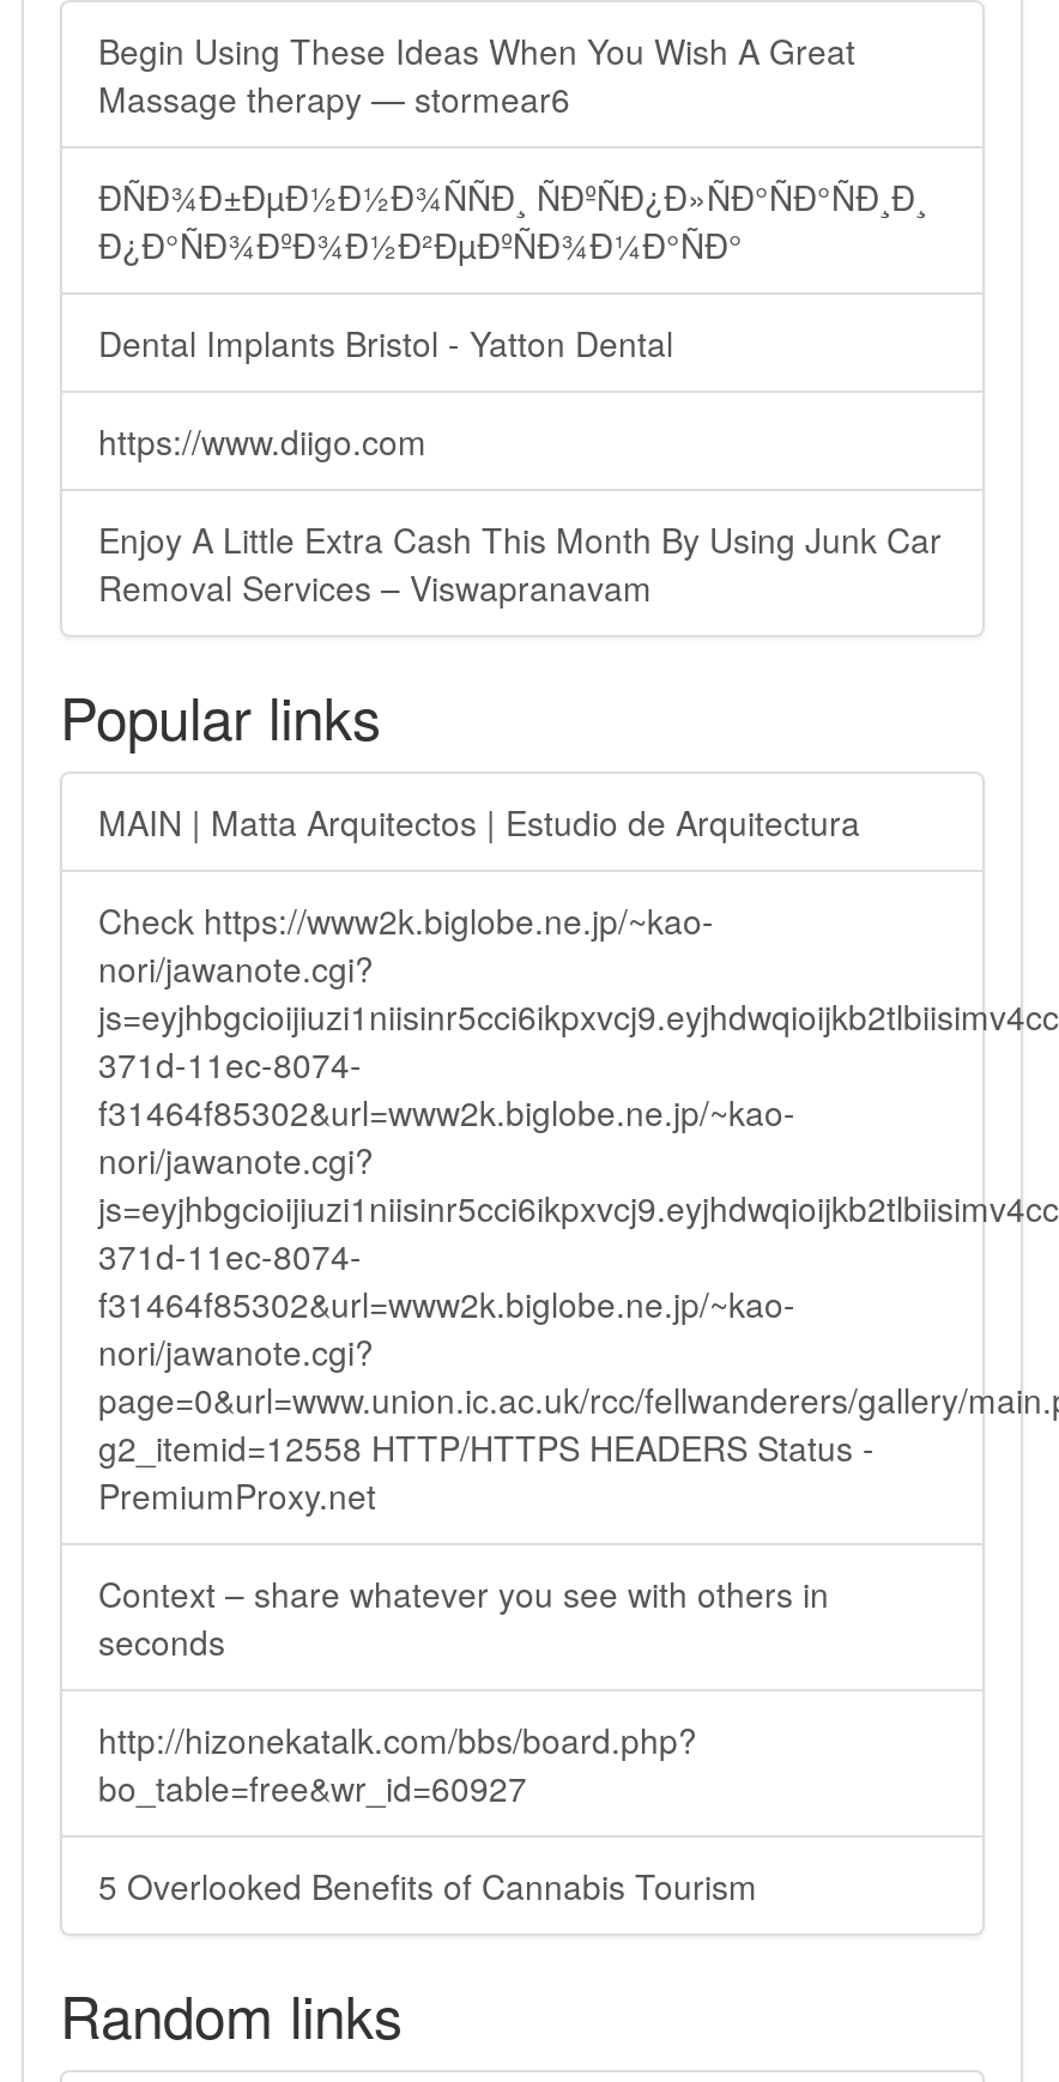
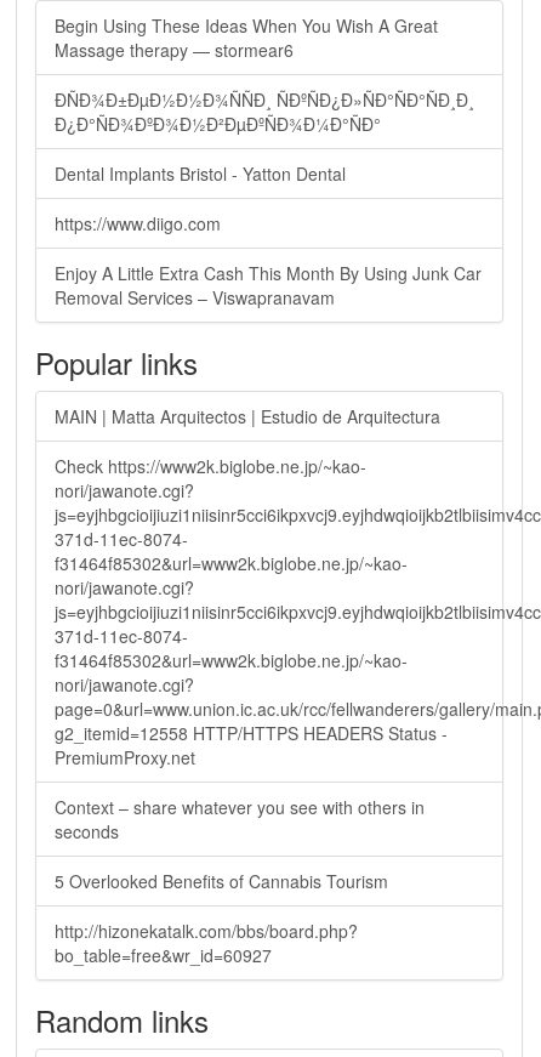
moved [98,1715,697,1811] -> [55,919,358,967]: http://hizonekatalk.com/bbs/board.php? | bo_table=free&wr_id=60927
moved [98,1862,757,1909] -> [55,869,388,893]: 5 Overlooked Benefits of Cannabis Tourism

